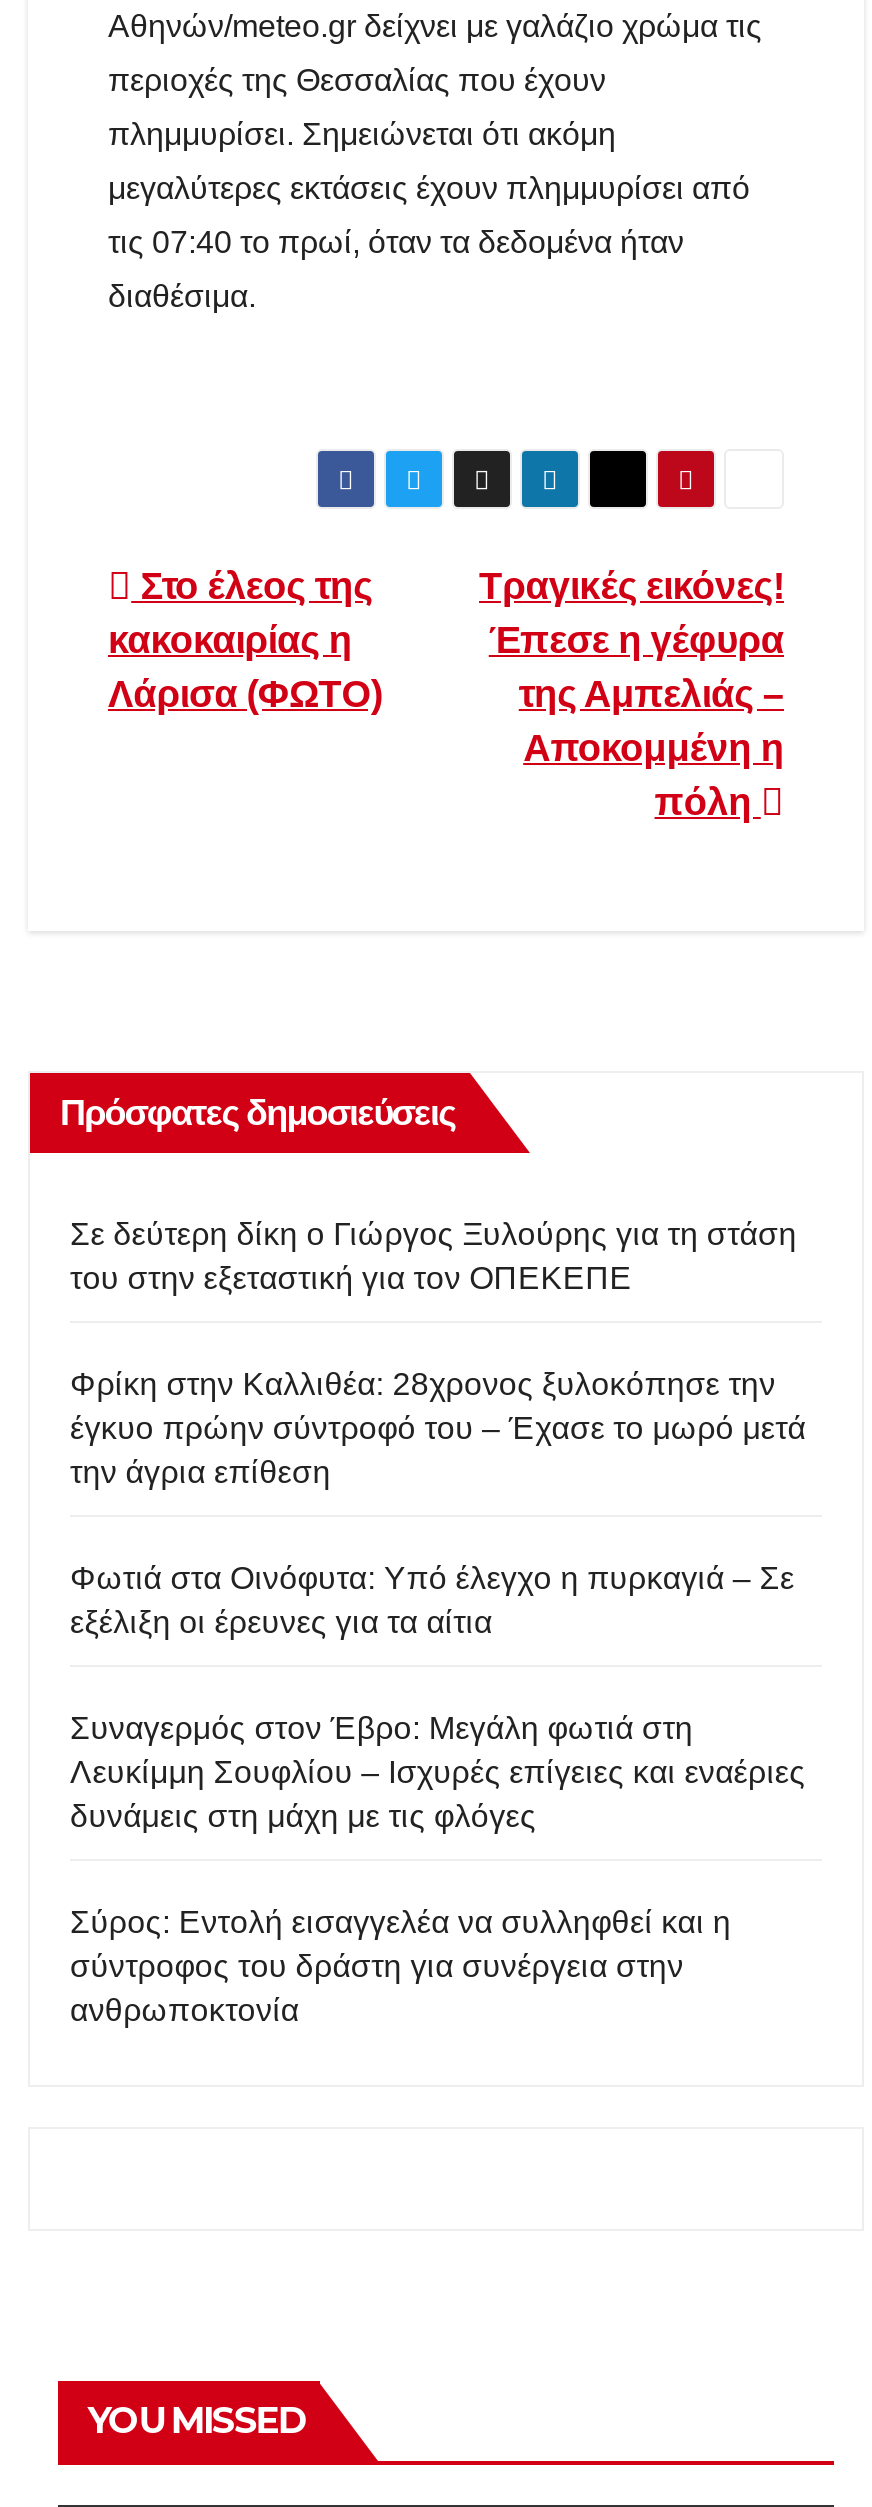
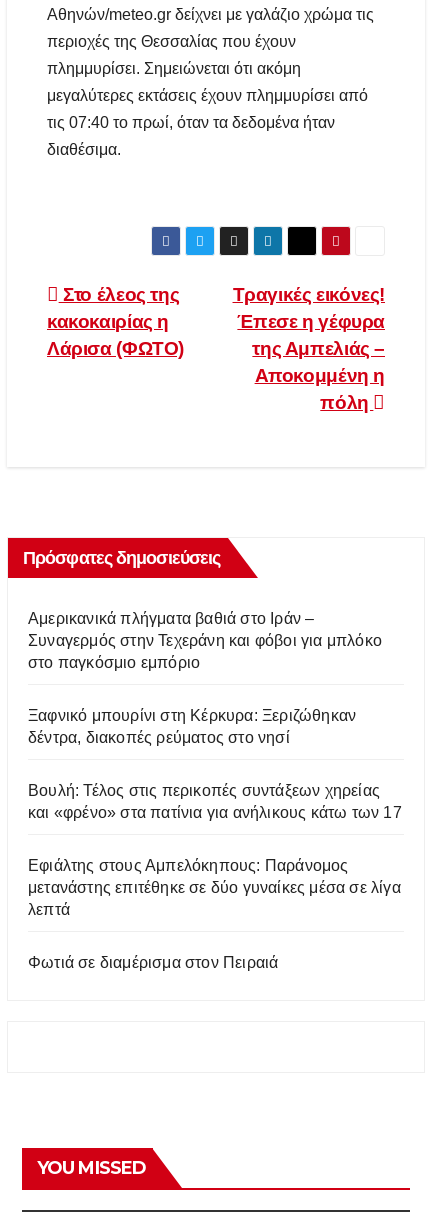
[70,1218,797,1296] Σε δεύτερη δίκη ο Γιώργος Ξυλούρης για τη στάση | του στην εξεταστική για τον ΟΠΕΚΕΠΕ -> [28,610,382,671] Αμερικανικά πλήγματα βαθιά στο Ιράν – | Συναγερμός στην Τεχεράνη και φόβοι για μπλόκο | στο παγκόσμιο εμπόριο
[70,1368,806,1490] Φρίκη στην Καλλιθέα: 28χρονος ξυλοκόπησε την | έγκυο πρώην σύντροφό του – Έχασε το μωρό μετά | την άγρια επίθεση -> [28,707,356,746] Ξαφνικό μπουρίνι στη Κέρκυρα: Ξεριζώθηκαν | δέντρα, διακοπές ρεύματος στο νησί
[70,1562,794,1640] Φωτιά στα Οινόφυτα: Υπό έλεγχο η πυρκαγιά – Σε | εξέλιξη οι έρευνες για τα αίτια -> [28,782,402,821] Βουλή: Τέλος στις περικοπές συντάξεων χηρείας | και «φρένο» στα πατίνια για ανήλικους κάτω των 17
[70,1712,806,1834] Συναγερμός στον Έβρο: Μεγάλη φωτιά στη | Λευκίμμη Σουφλίου – Ισχυρές επίγειες και εναέριες | δυνάμεις στη μάχη με τις φλόγες -> [28,857,401,918] Εφιάλτης στους Αμπελόκηπους: Παράνομος | μετανάστης επιτέθηκε σε δύο γυναίκες μέσα σε λίγα | λεπτά
[70,1906,731,2028] Σύρος: Εντολή εισαγγελέα να συλληφθεί και η | σύντροφος του δράστη για συνέργεια στην | ανθρωποκτονία -> [28,954,278,971] Φωτιά σε διαμέρισμα στον Πειραιά

